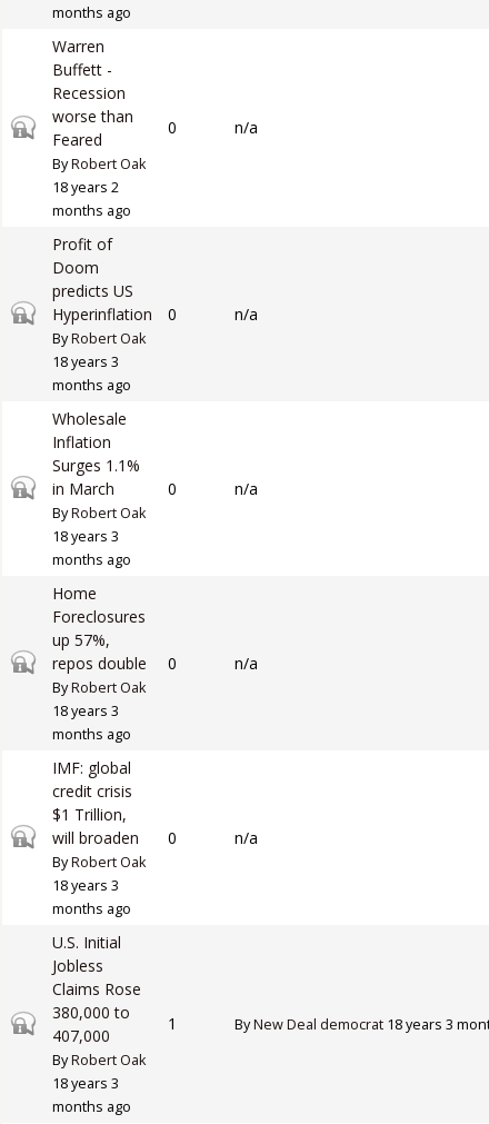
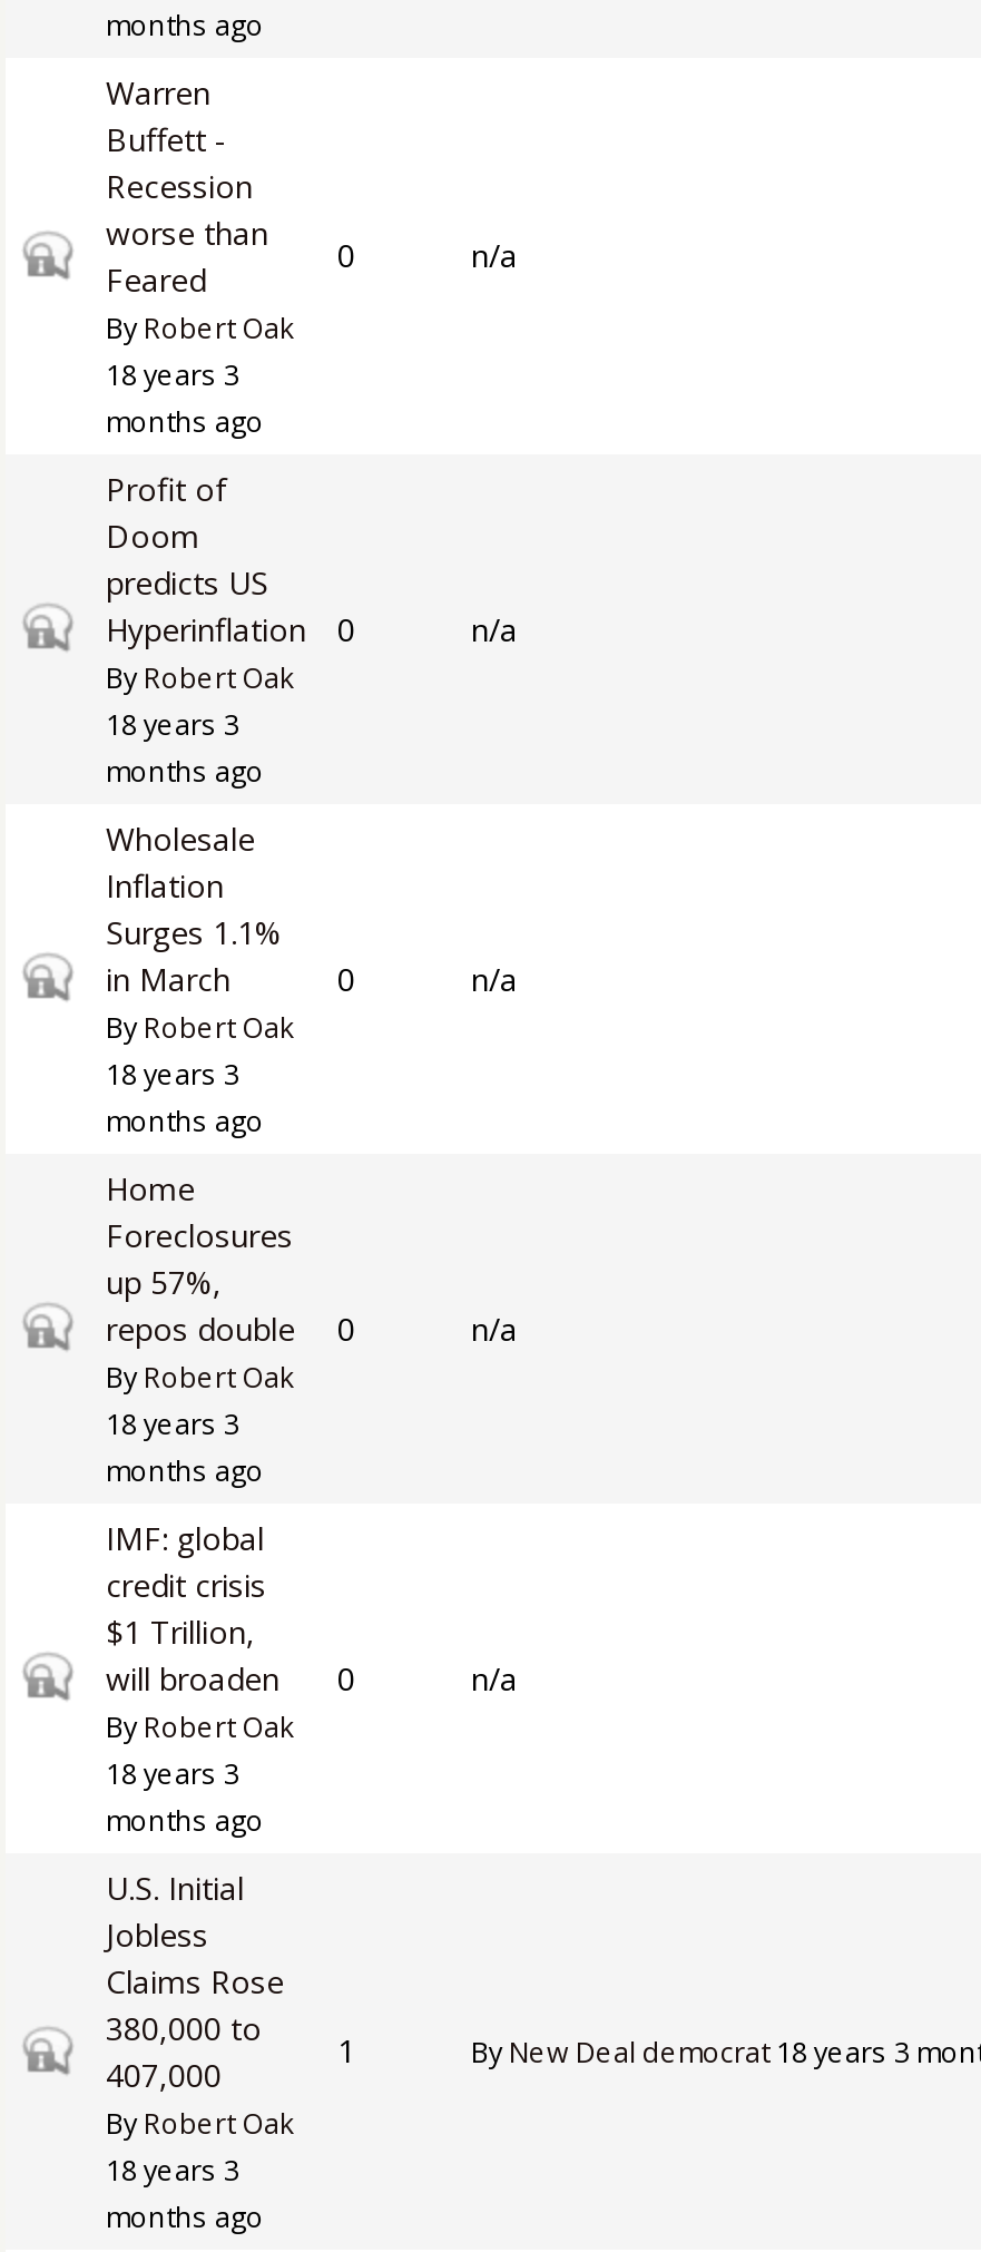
[52,177,119,196] 18 years 2 -> [106,355,239,393] 18 years 3

